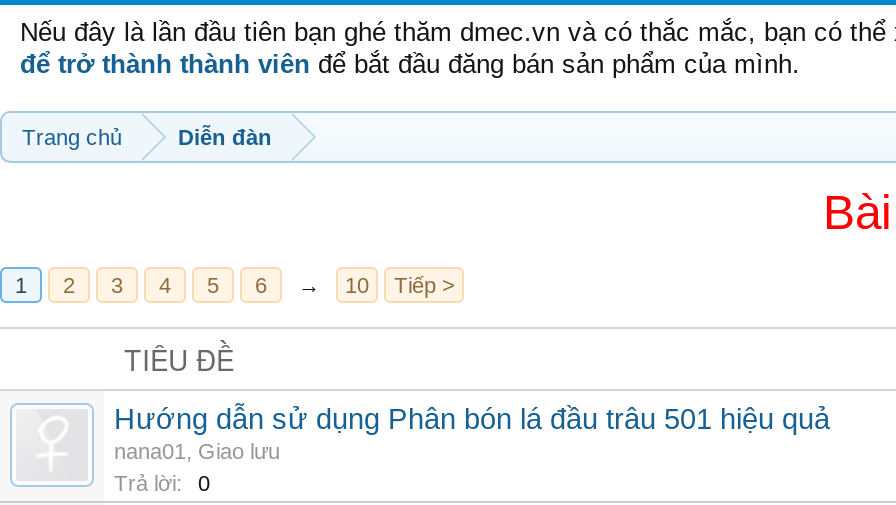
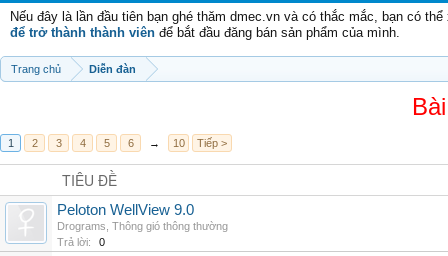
[114,403,830,463] Hướng dẫn sử dụng Phân bón lá đầu trâu 501 hiệu quả | nana01, Giao lưu -> [57,202,228,232] Peloton WellView 9.0 | Drograms, Thông gió thông thường

